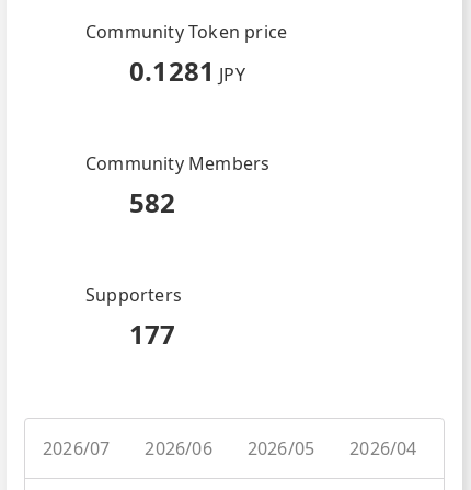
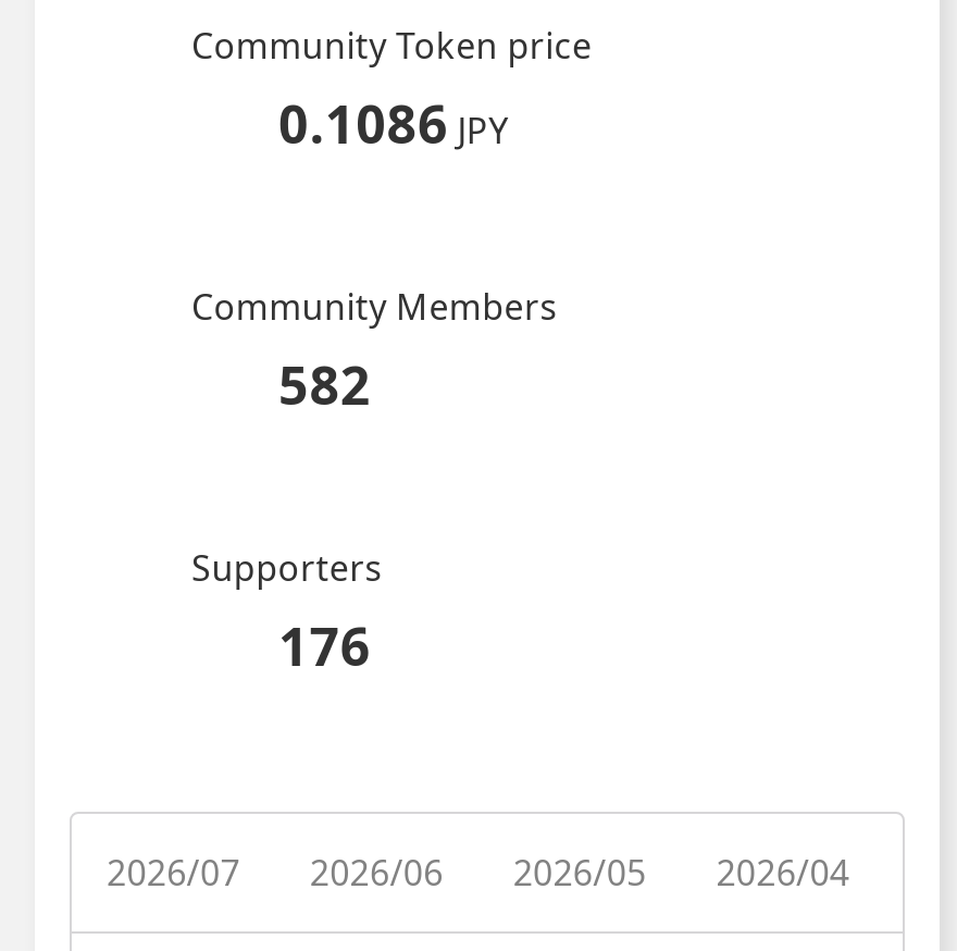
[129,53,245,89] 0.1281 JPY -> [278,87,509,159] 0.1086 JPY
[129,316,176,352] 177 -> [278,609,371,681] 176

